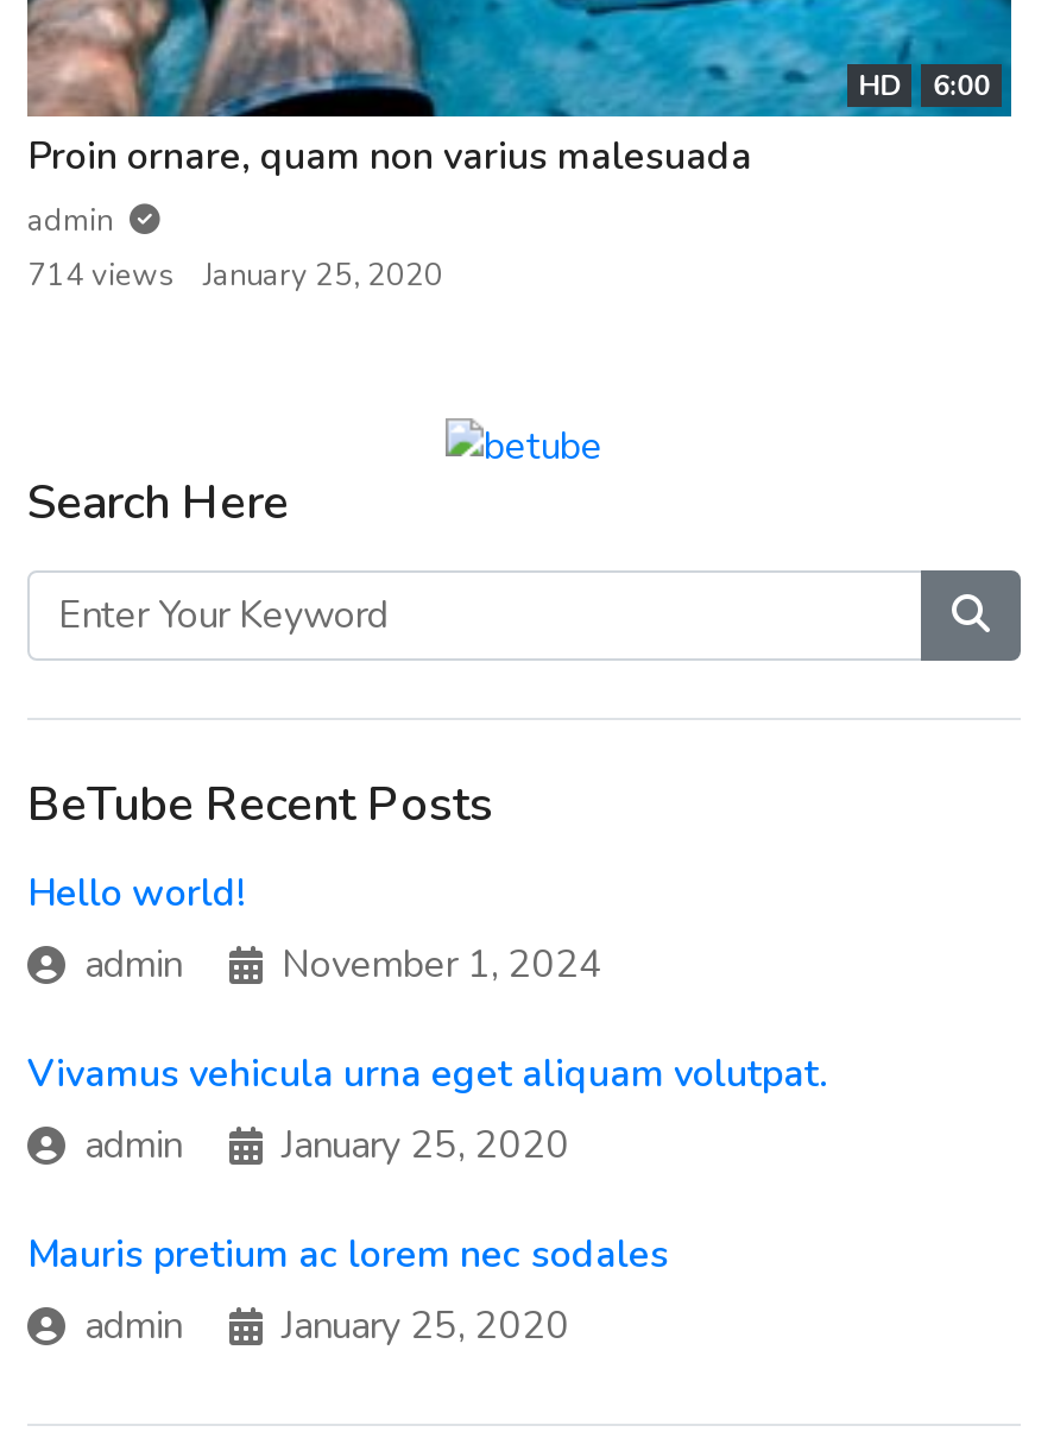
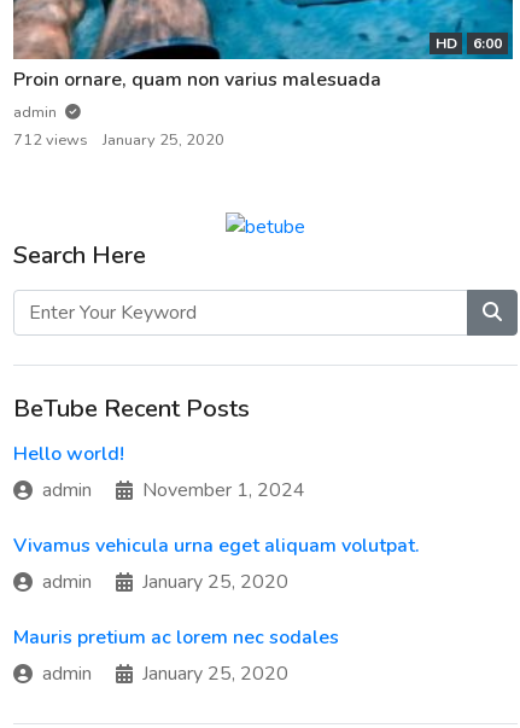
[27,255,443,298] 714 views January 25, 2020 -> [13,129,224,151] 712 views January 25, 2020

